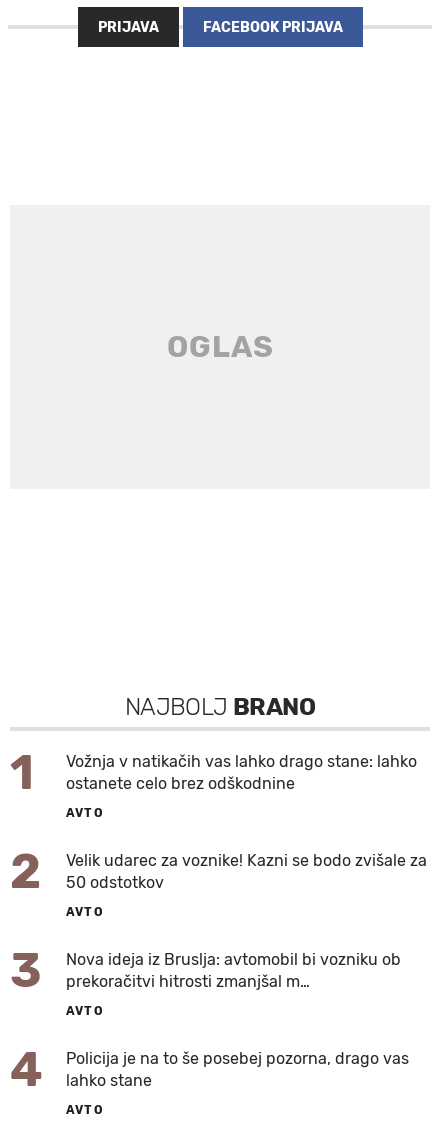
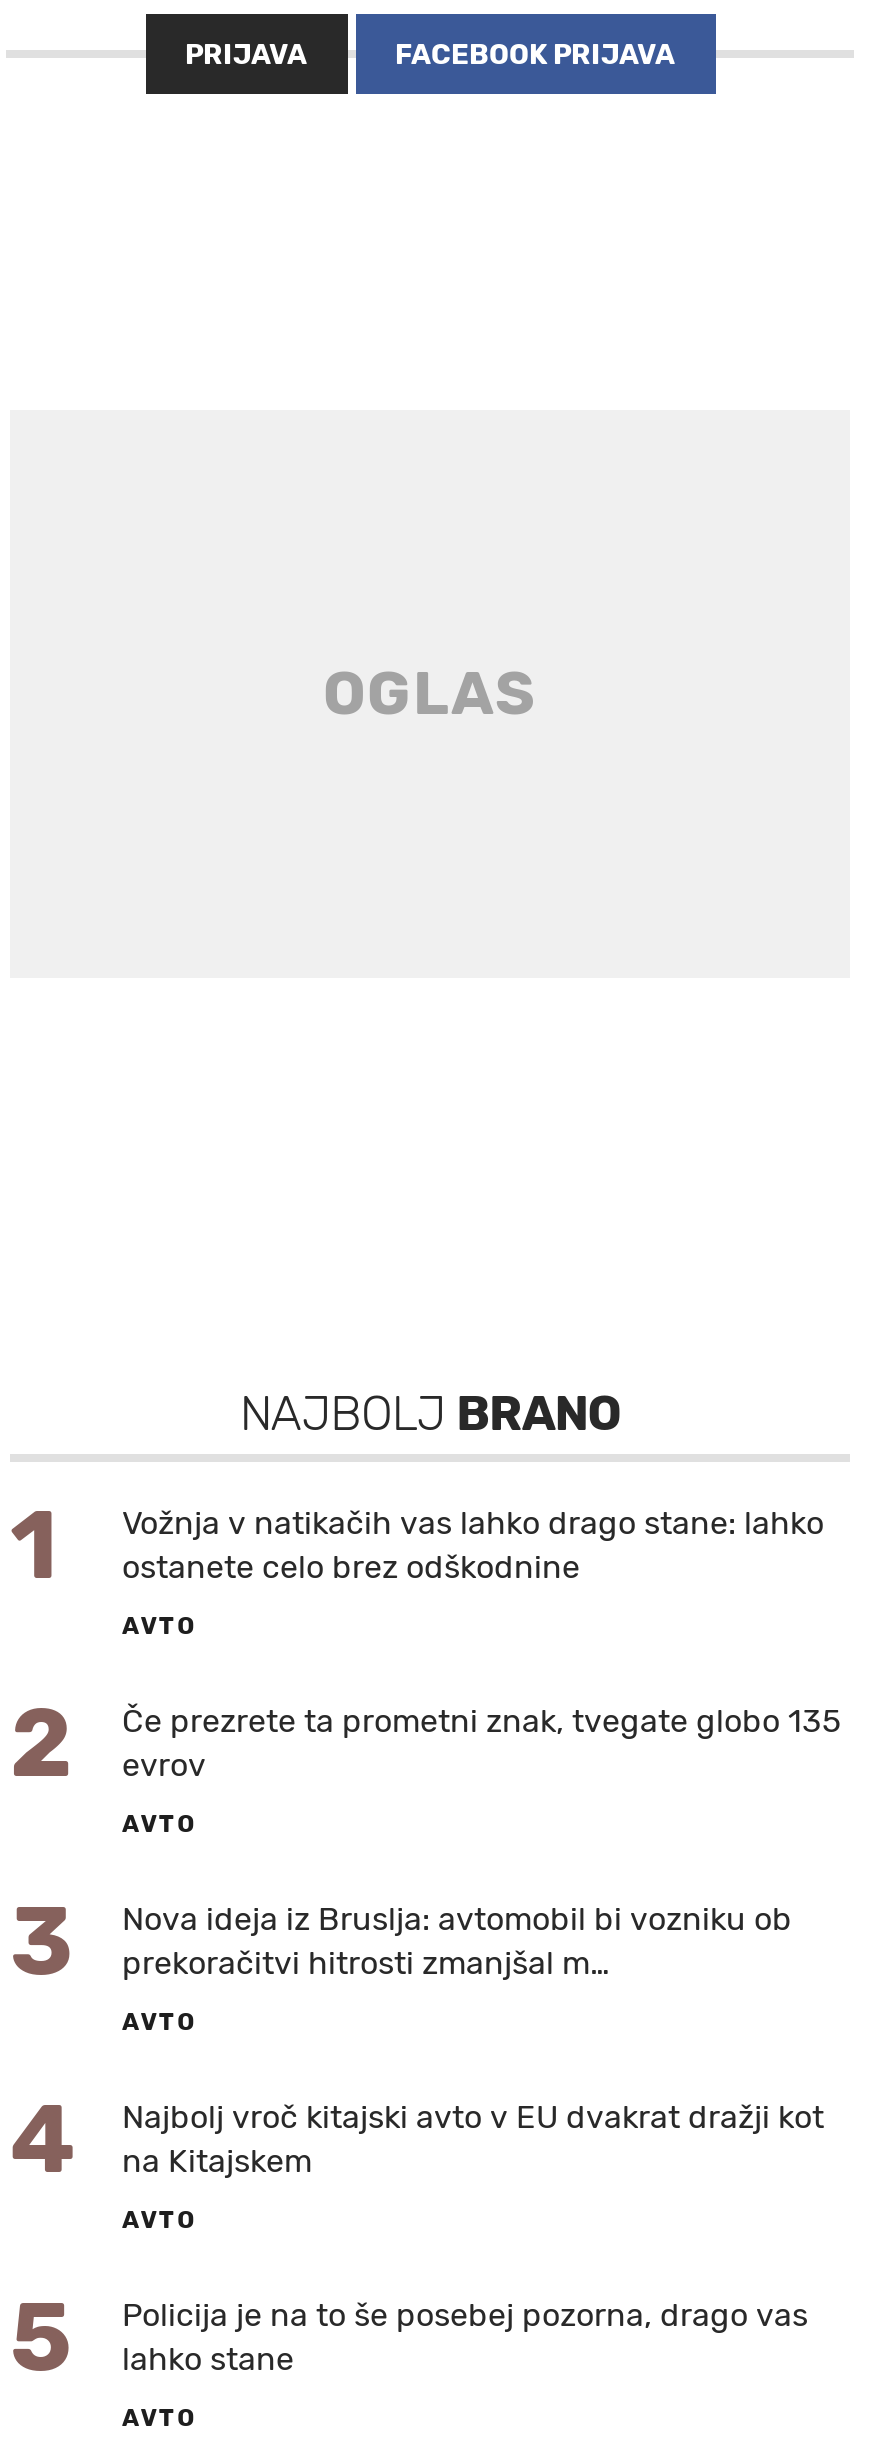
[66,850,427,891] Velik udarec za voznike! Kazni se bodo zvišale za | 50 odstotkov -> [122,1701,842,1783] Če prezrete ta prometni znak, tvegate globo 135 | evrov
none -> [10,2097,824,2393] Najbolj vroč kitajski avto v EU dvakrat dražji kot | na Kitajskem | AVTO | 5

